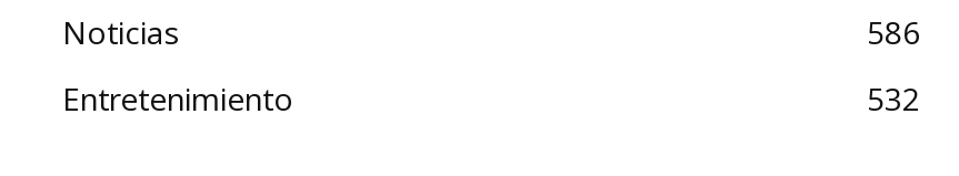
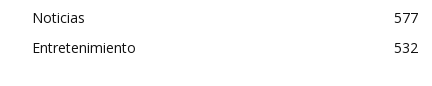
[867,11,920,53] 586 -> [394,8,418,27] 577

